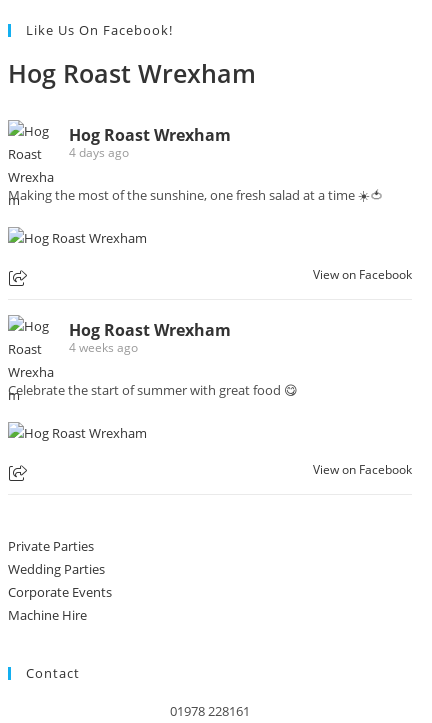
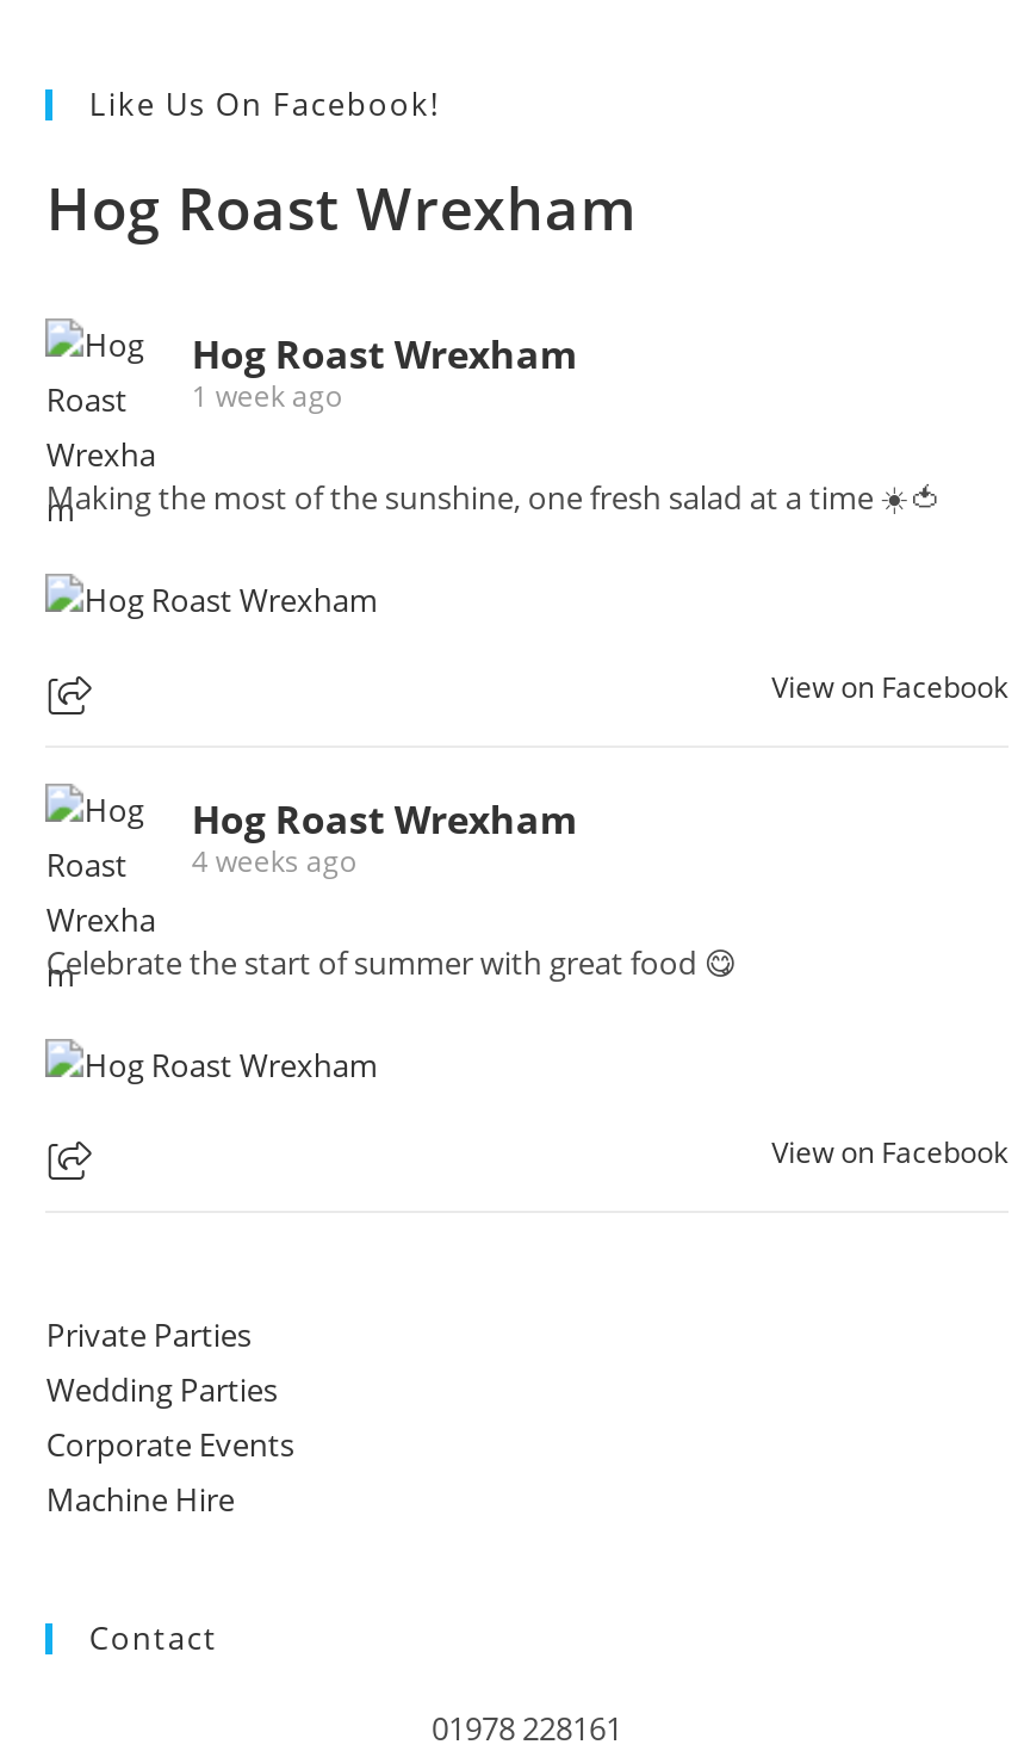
[69,144,129,161] 4 days ago -> [192,376,342,416] 1 week ago

